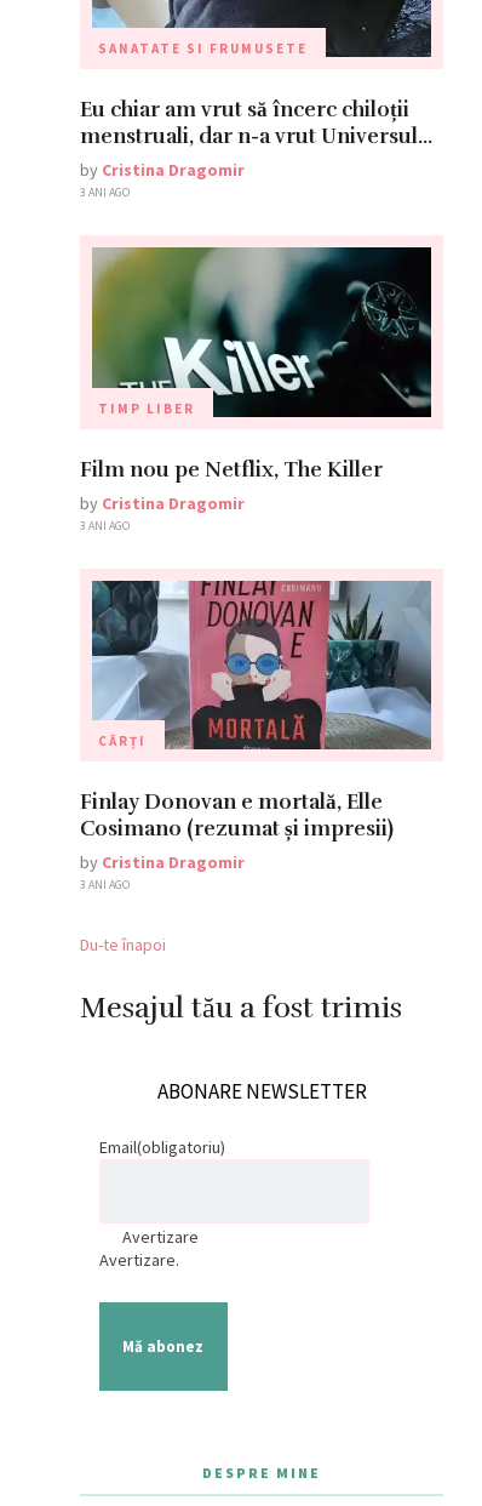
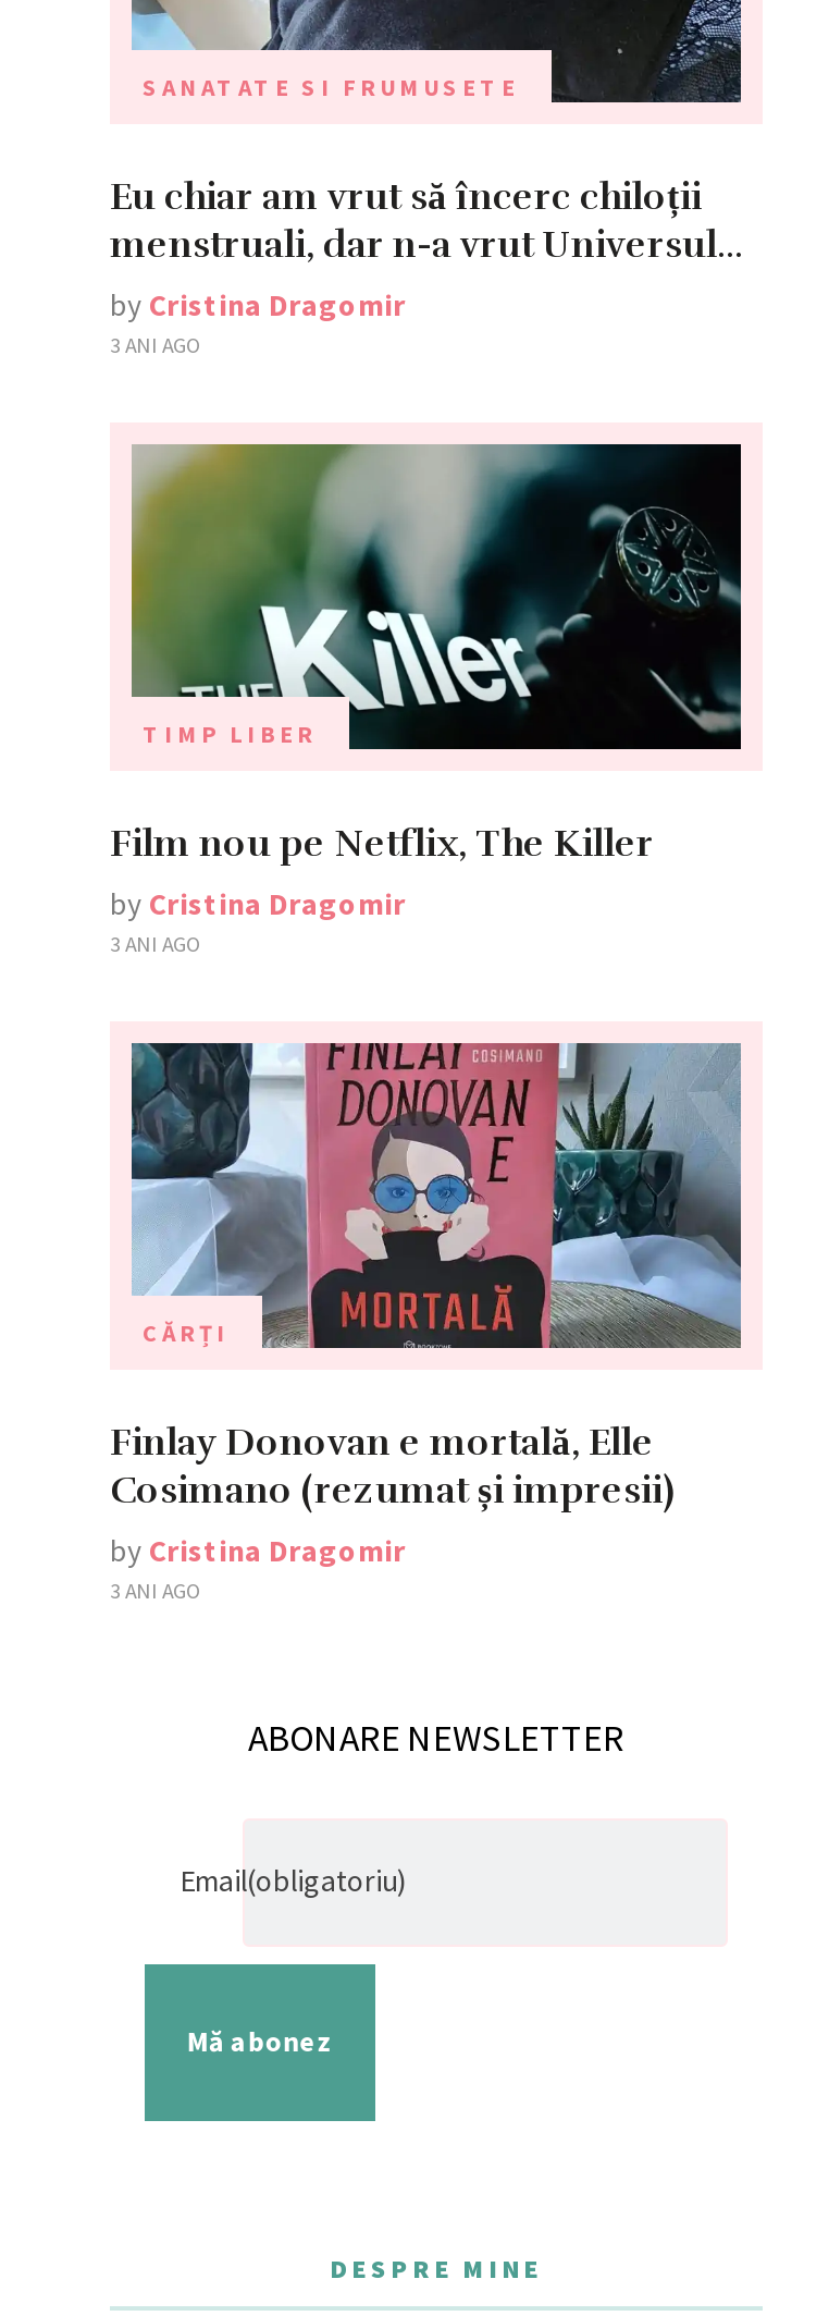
[80,934,402,1026] Du-te înapoi | Mesajul tău a fost trimis -> none
[99,1227,199,1271] Avertizare | Avertizare. -> none

